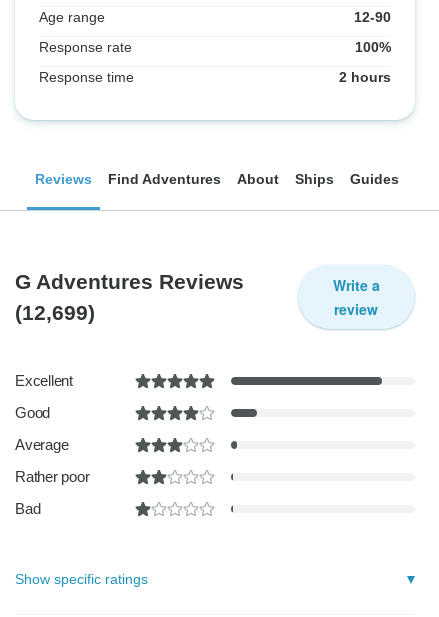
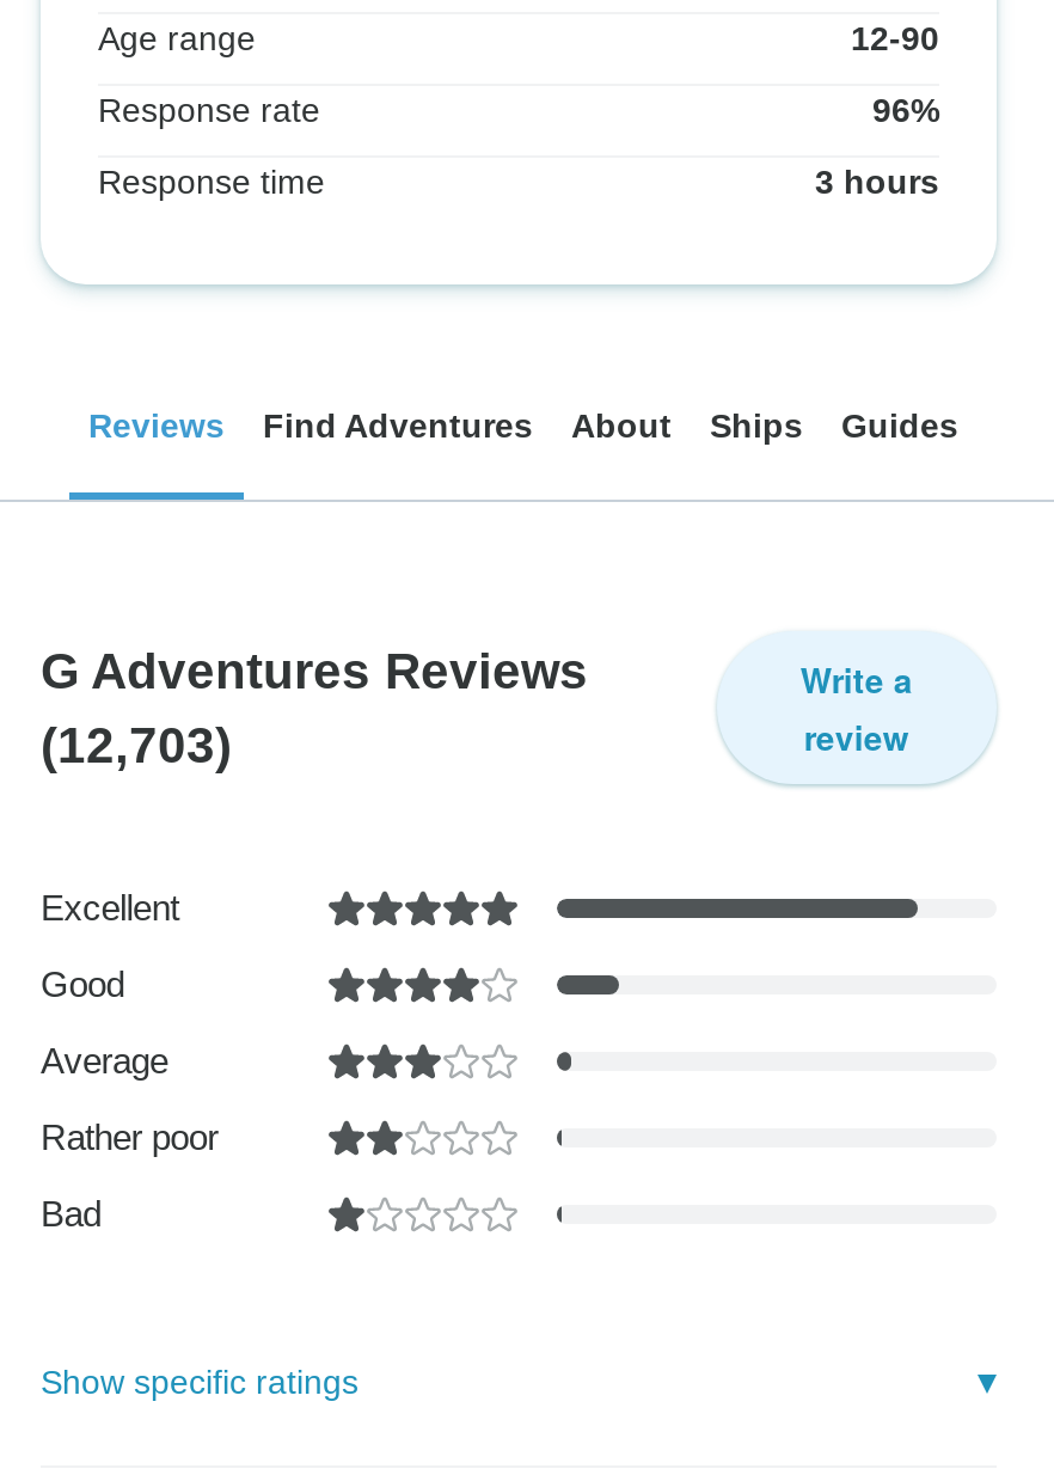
[355,39,391,55] 100% -> [872,91,939,129] 96%
[339,69,391,85] 2 hours -> [815,163,939,201] 3 hours
[15,301,95,324] (12,699) -> [41,717,232,772] (12,703)

